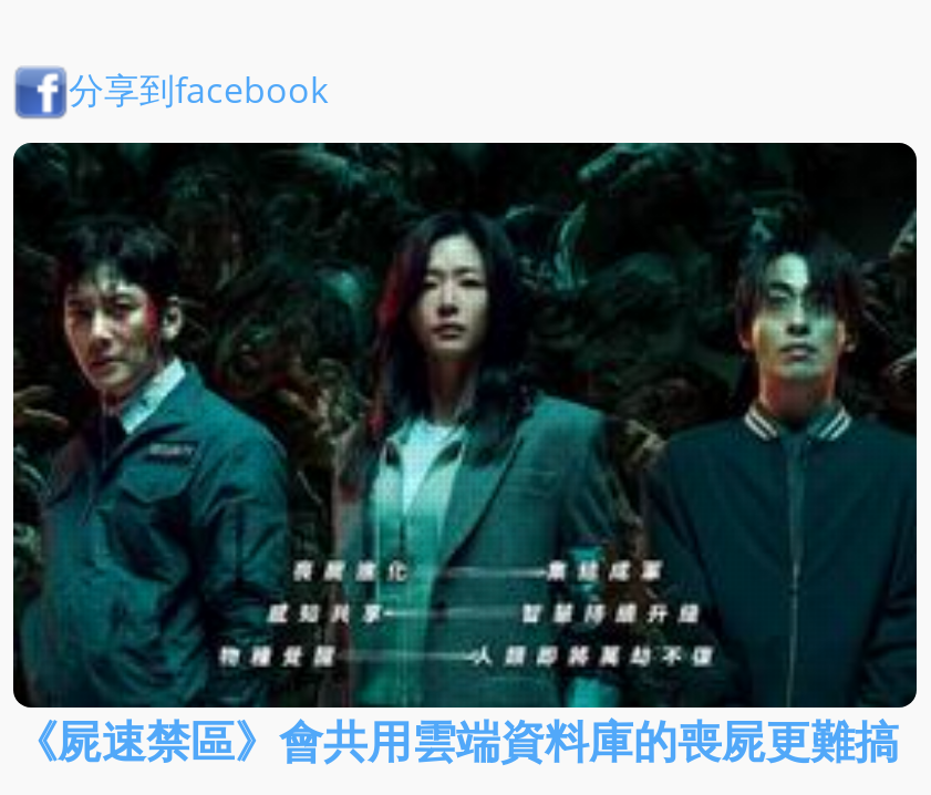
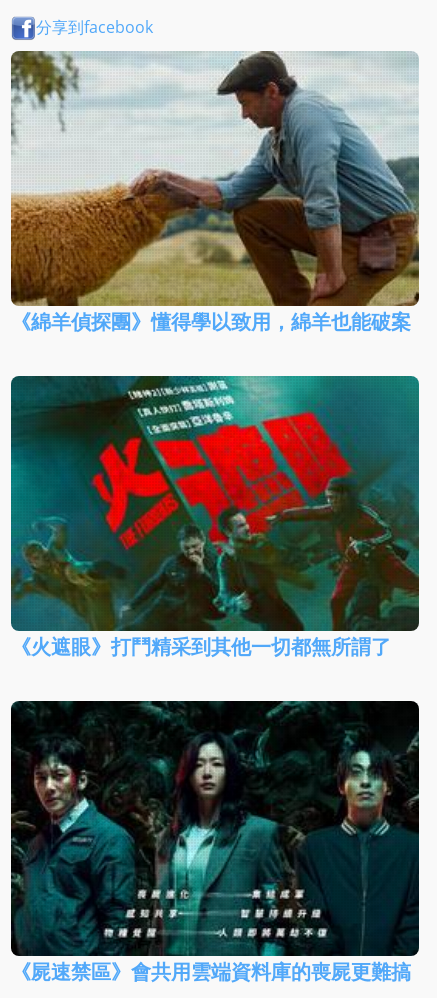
none -> [10,50,420,335] [image] | 《綿羊偵探團》懂得學以致用，綿羊也能破案
none -> [10,375,420,659] [image] | 《火遮眼》打鬥精采到其他一切都無所謂了

